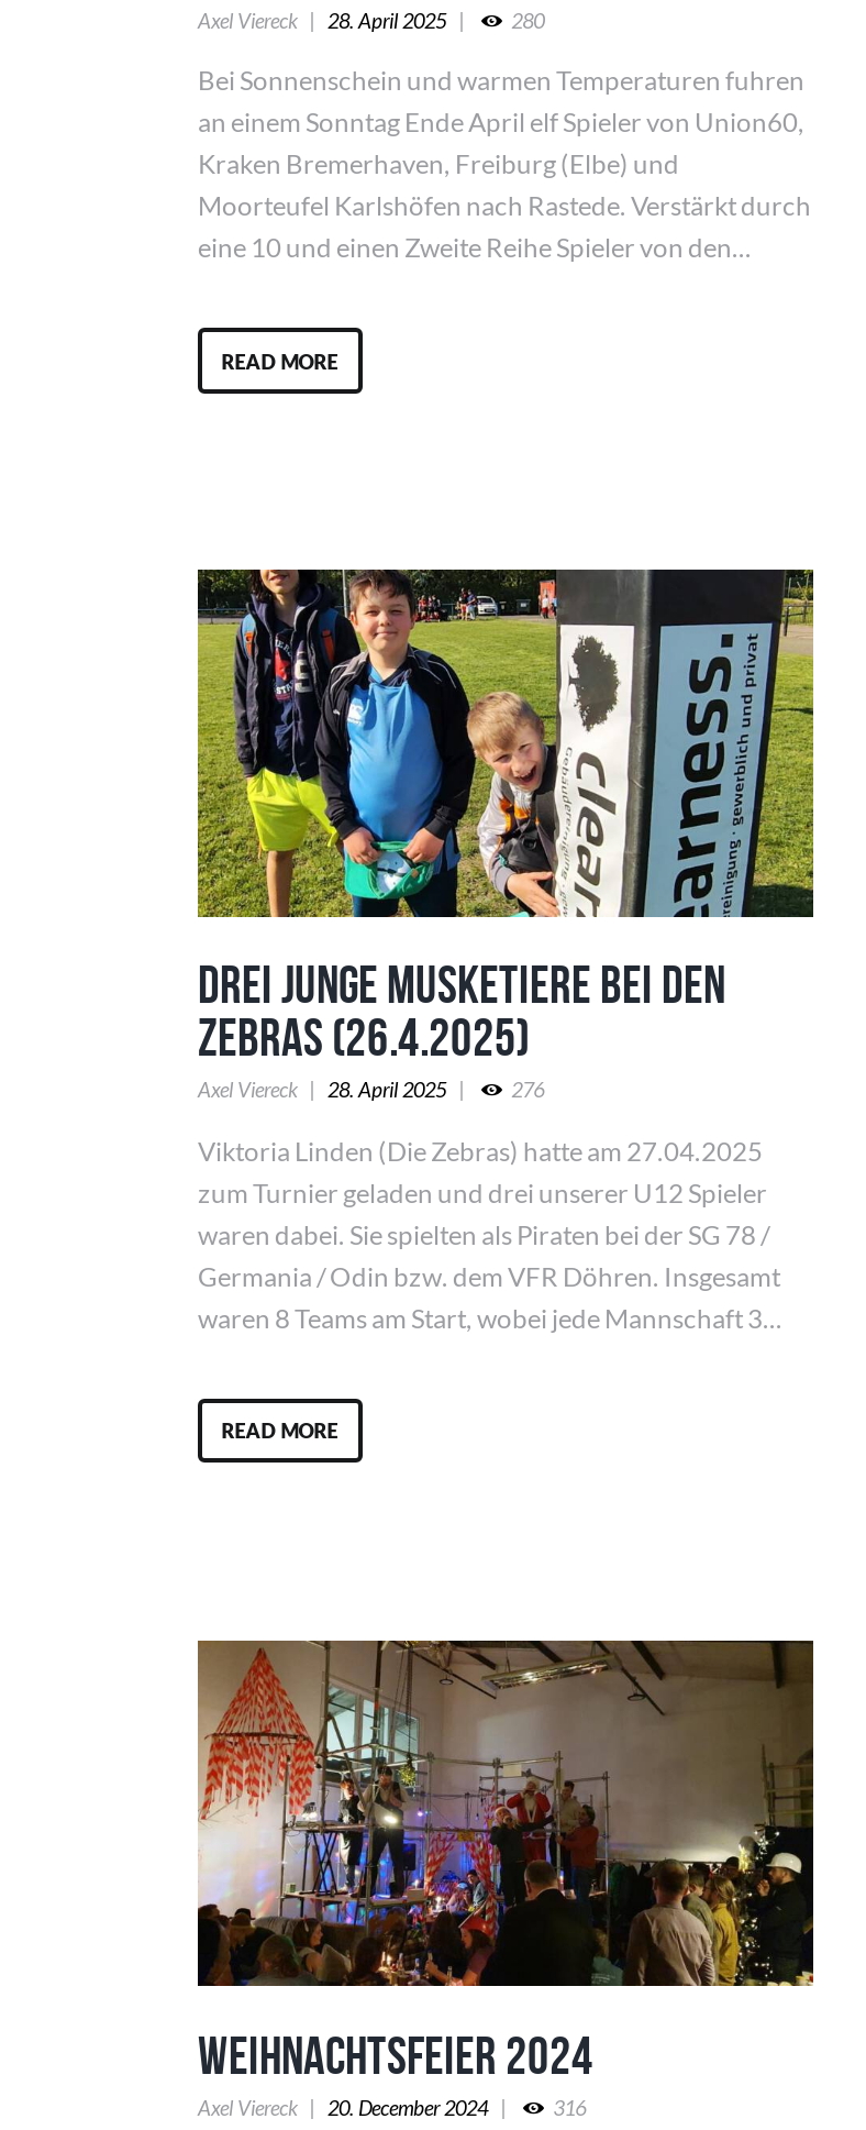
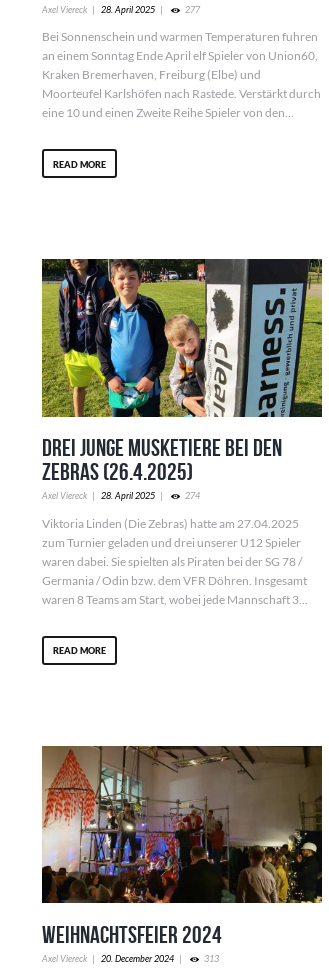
[511,8,544,32] 280 -> [185,3,200,14] 277
[511,1078,544,1102] 276 -> [185,490,200,501] 274
[553,2096,586,2120] 316 -> [204,953,219,964] 313

